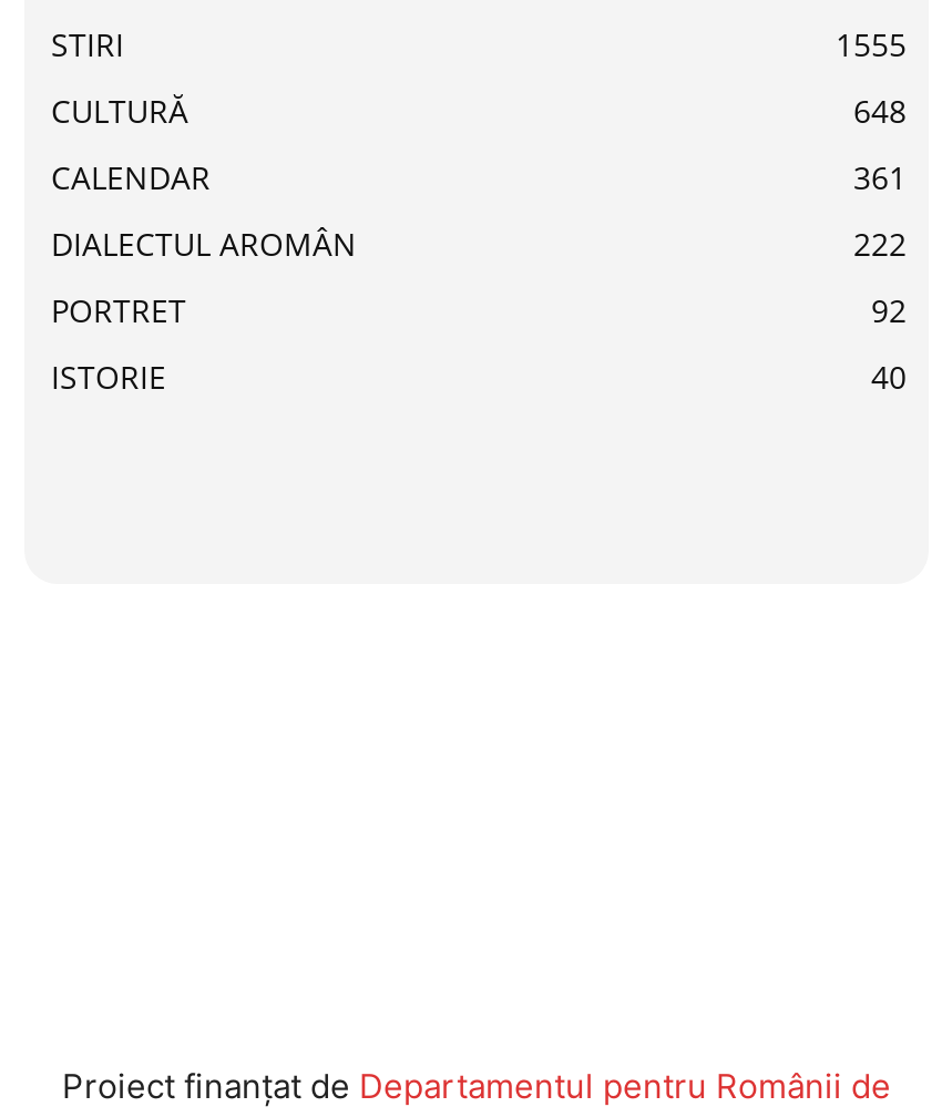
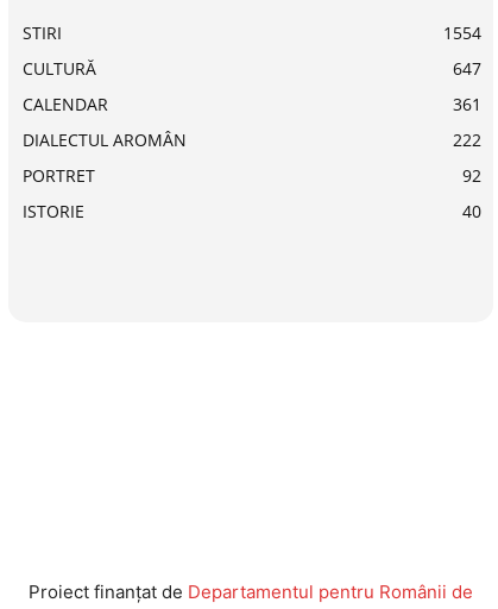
[836,23,907,65] 1555 -> [443,21,481,44] 1554
[853,90,907,132] 648 -> [453,57,481,80] 647

